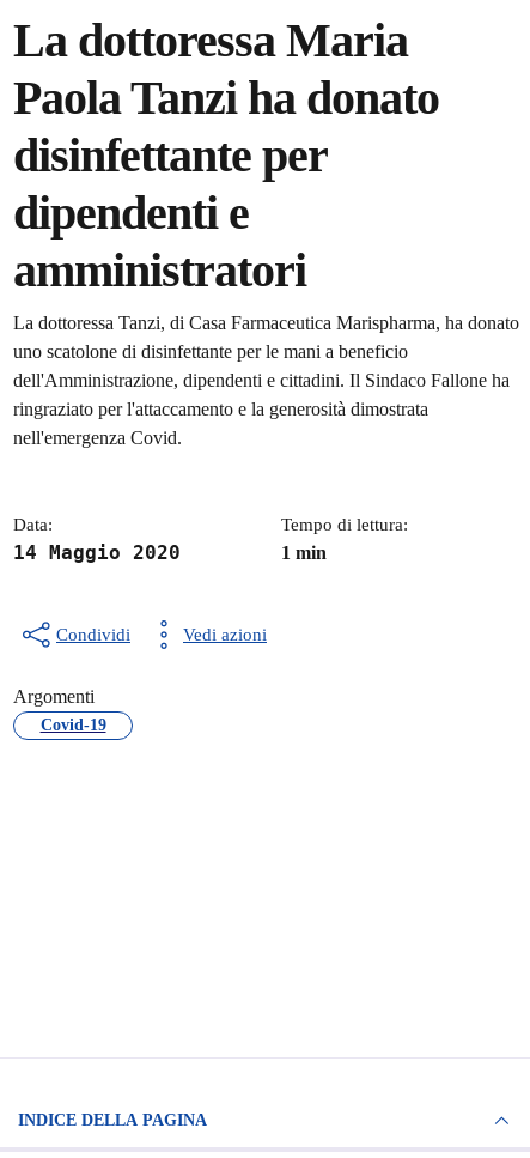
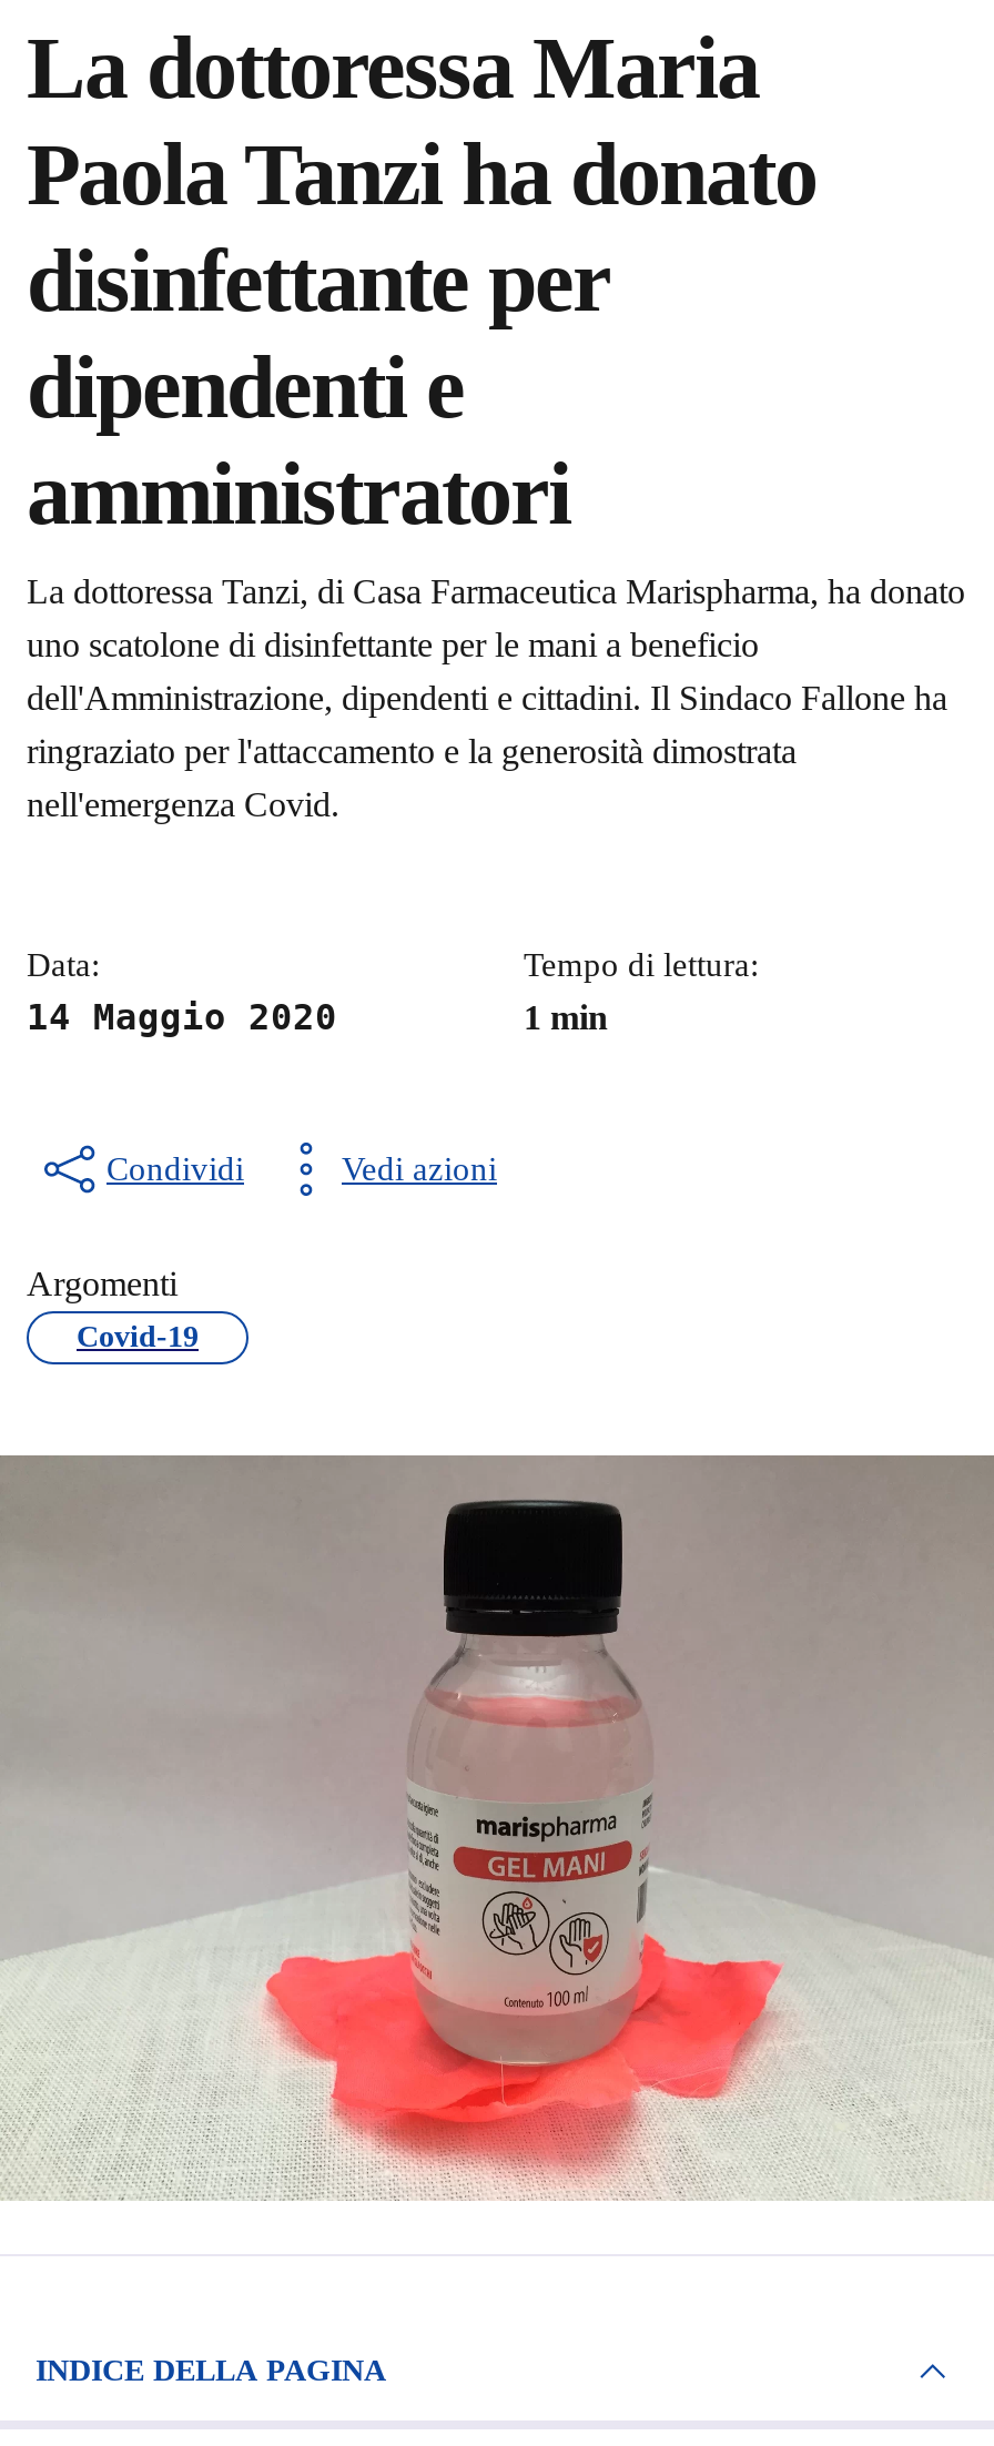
none -> [7,1453,987,2201] [image]

